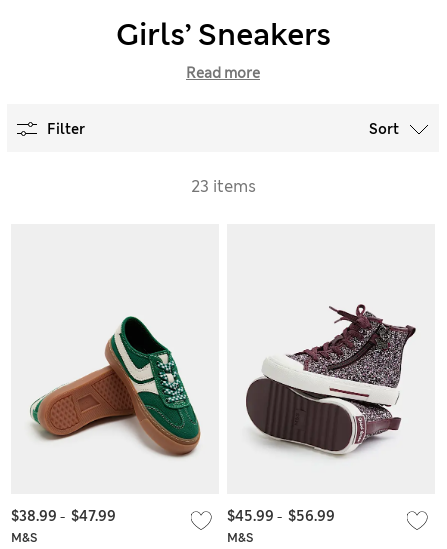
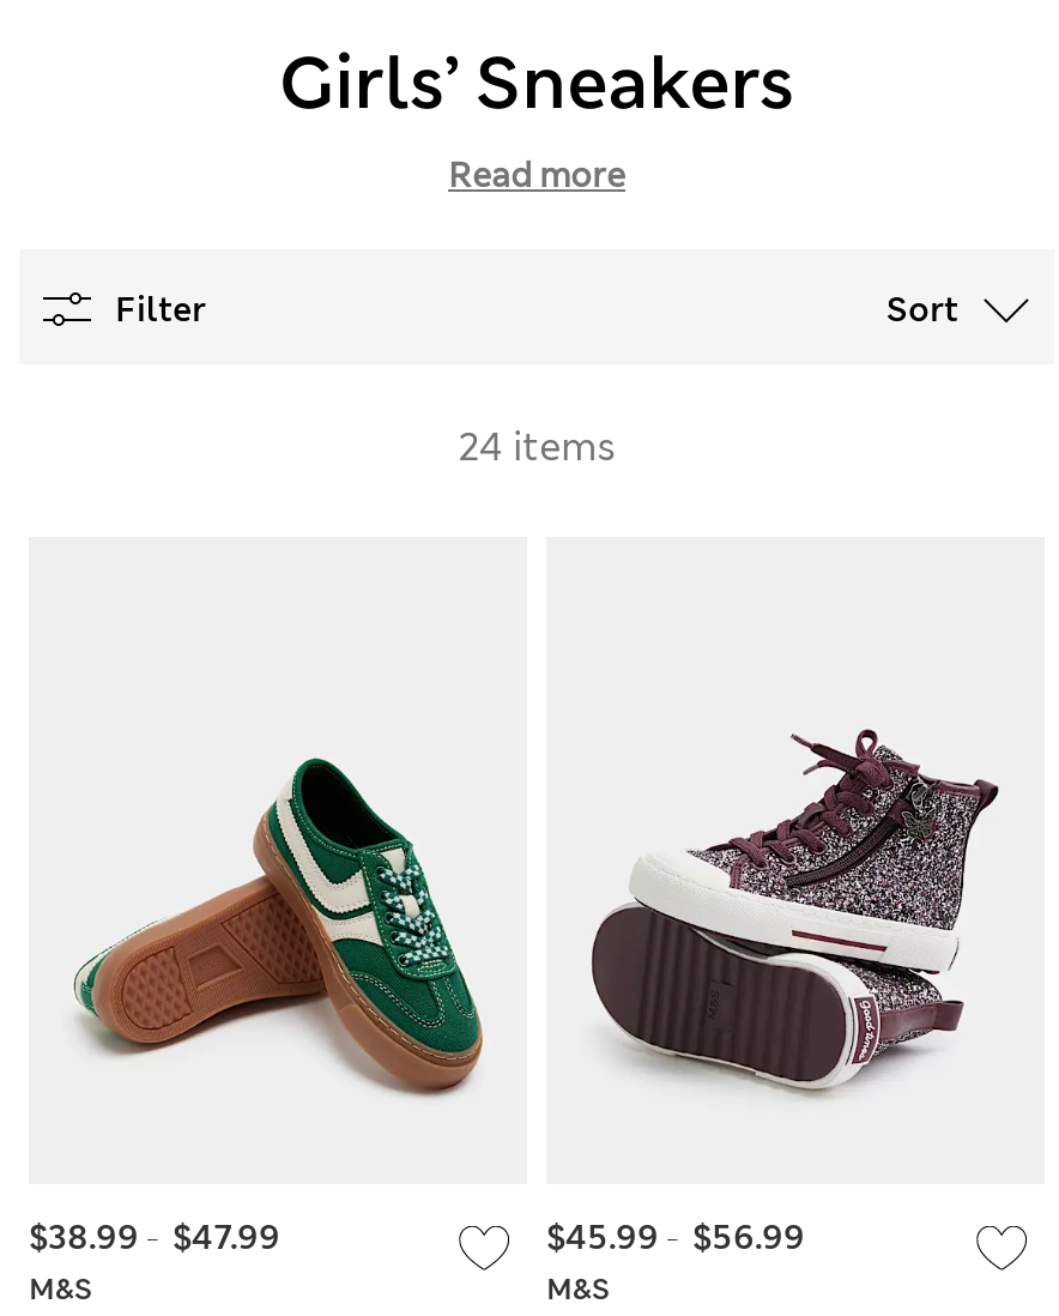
[190,176,255,197] 23 items -> [458,422,616,472] 24 items

